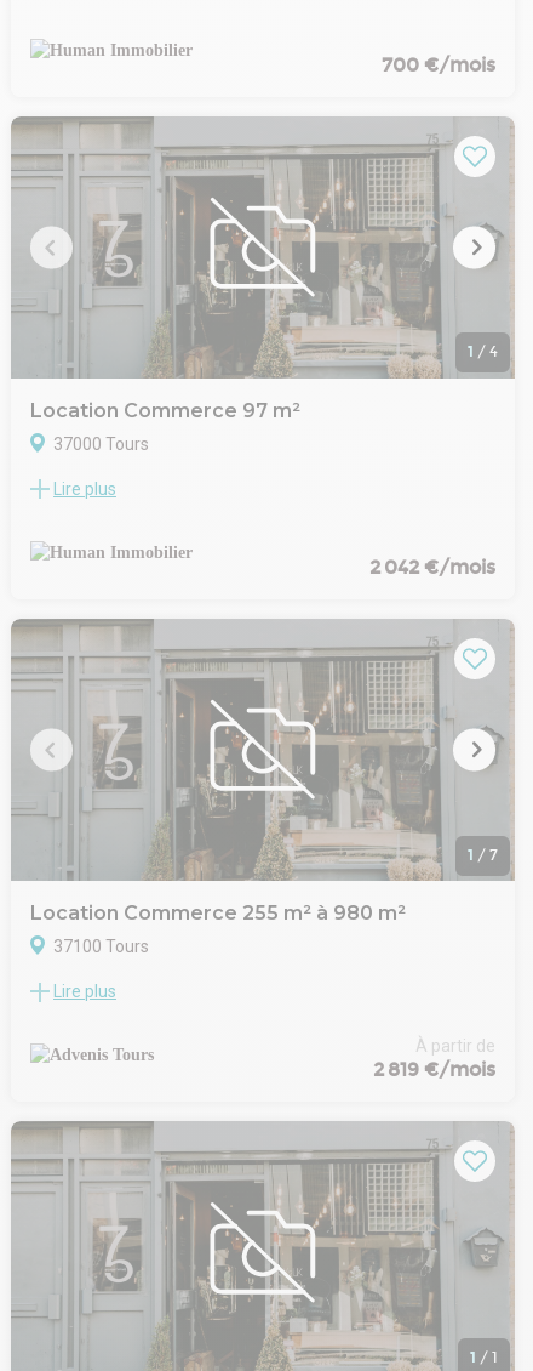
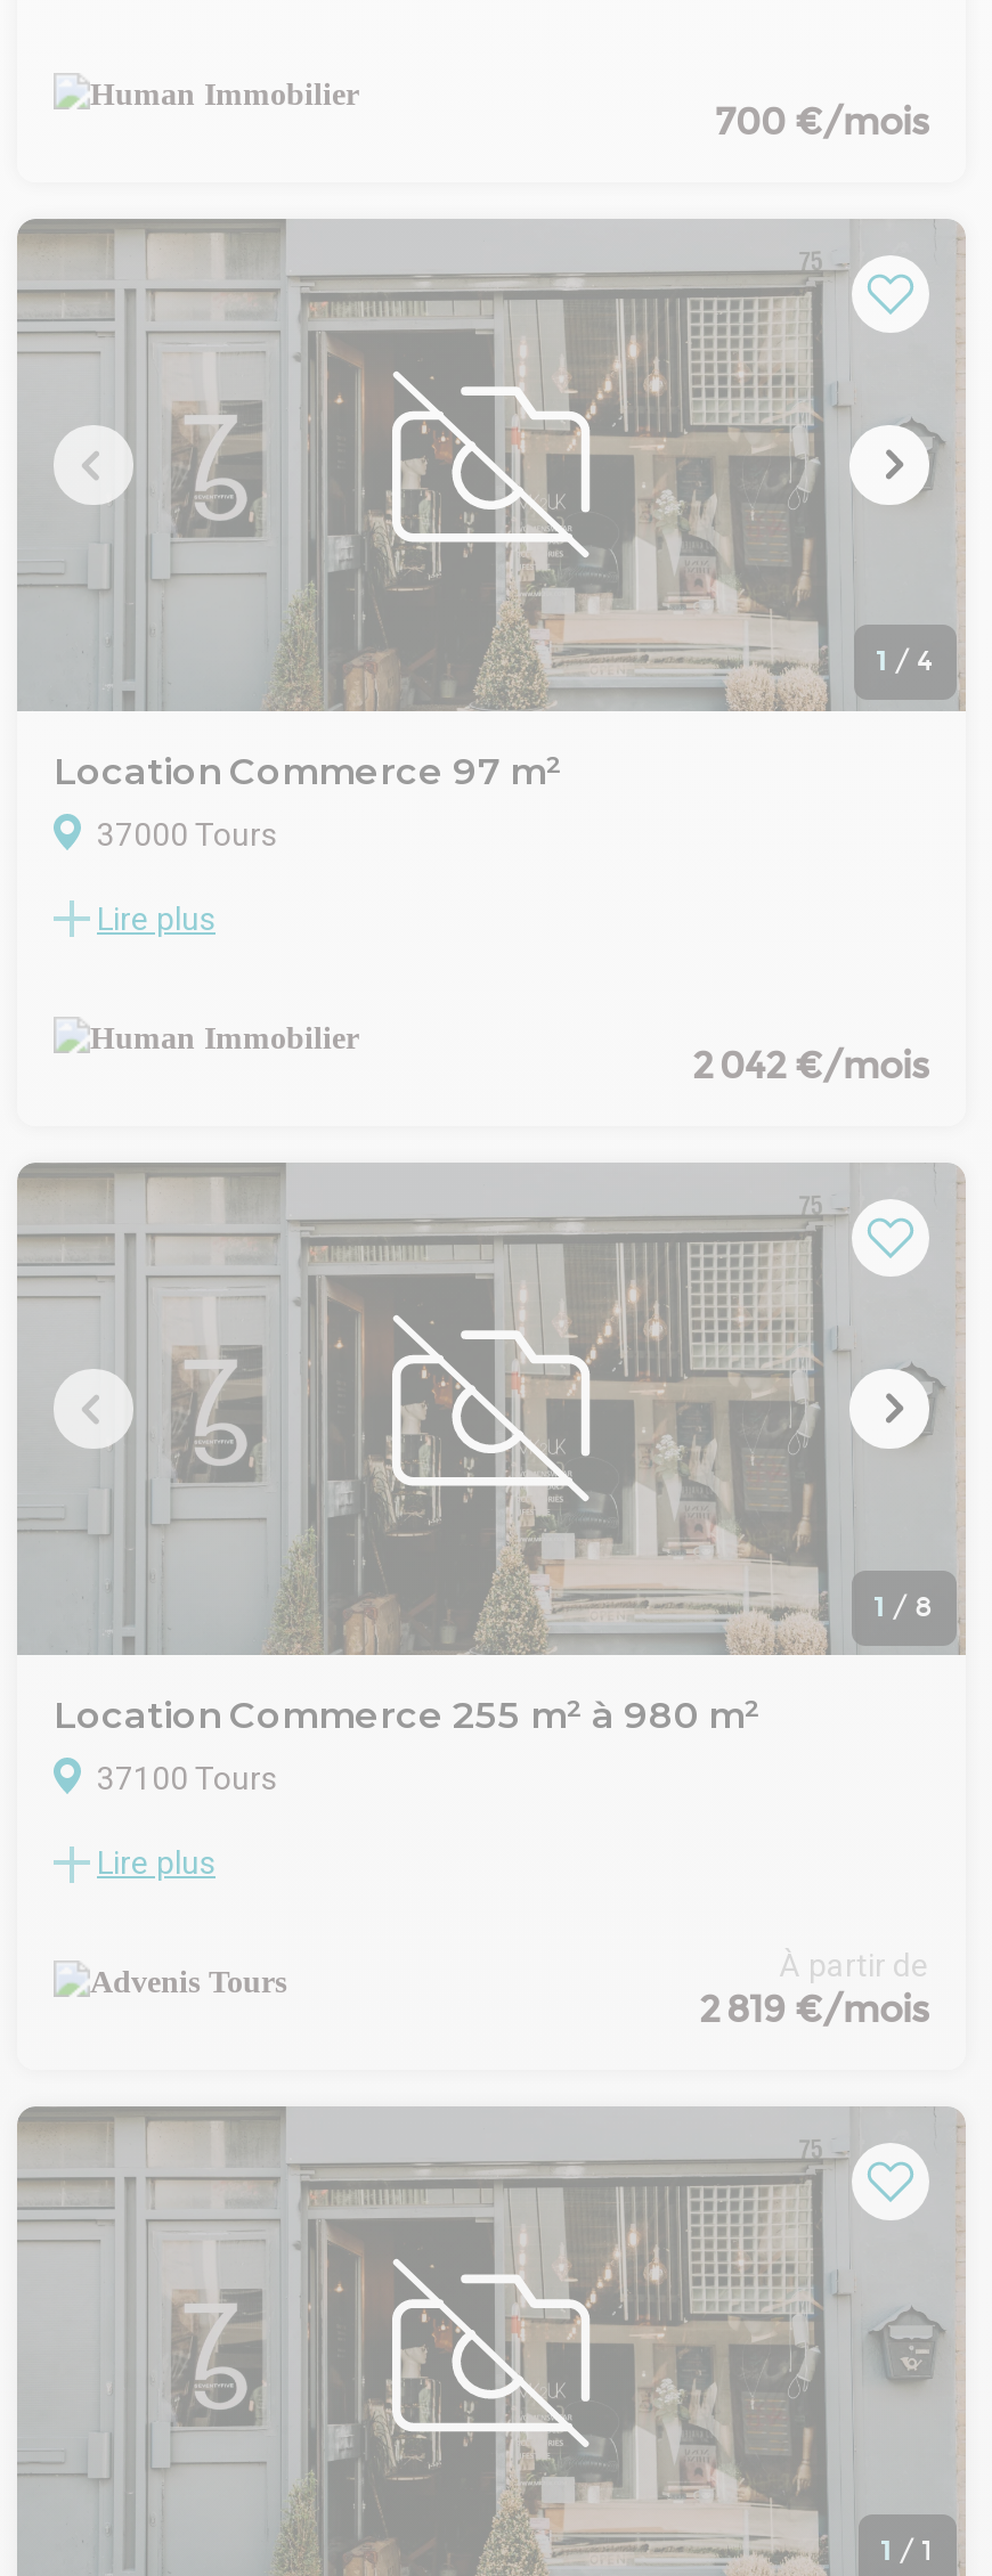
[467,846,497,863] 1 / 7 -> [874,1590,933,1622] 1 / 8

